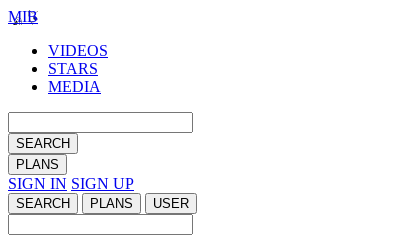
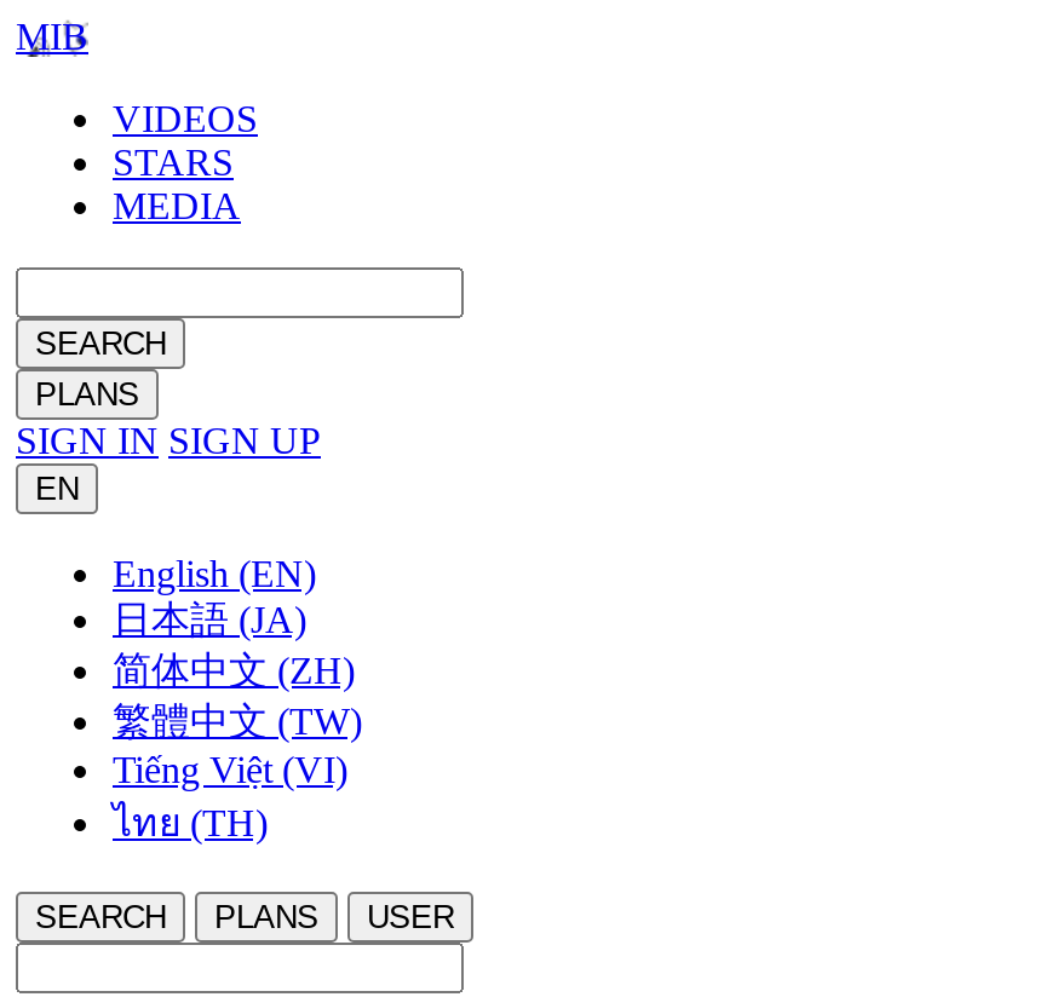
none -> [35,471,362,843] EN | English (EN) | 日本語 (JA) | 简体中文 (ZH) | 繁體中文 (TW) | Tiếng Việt (VI) | ไทย (TH)

